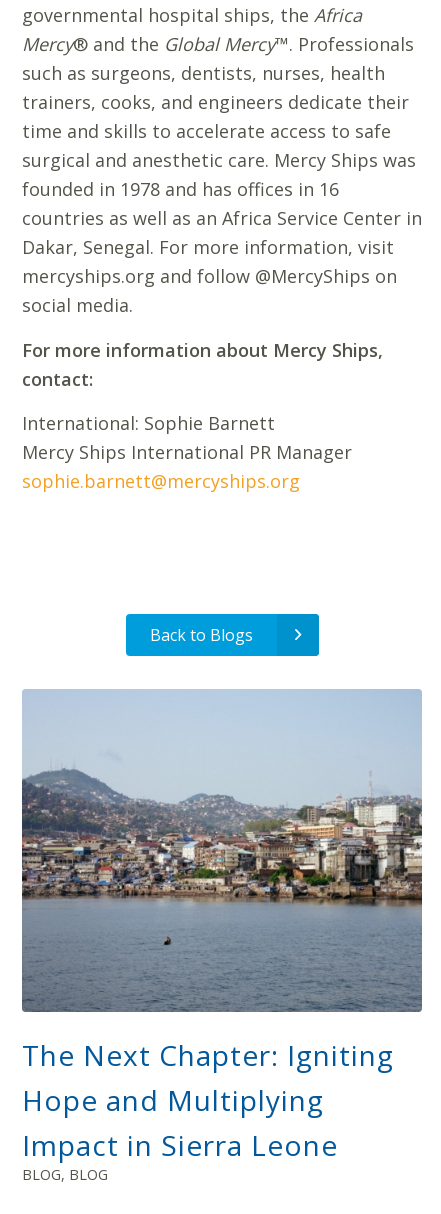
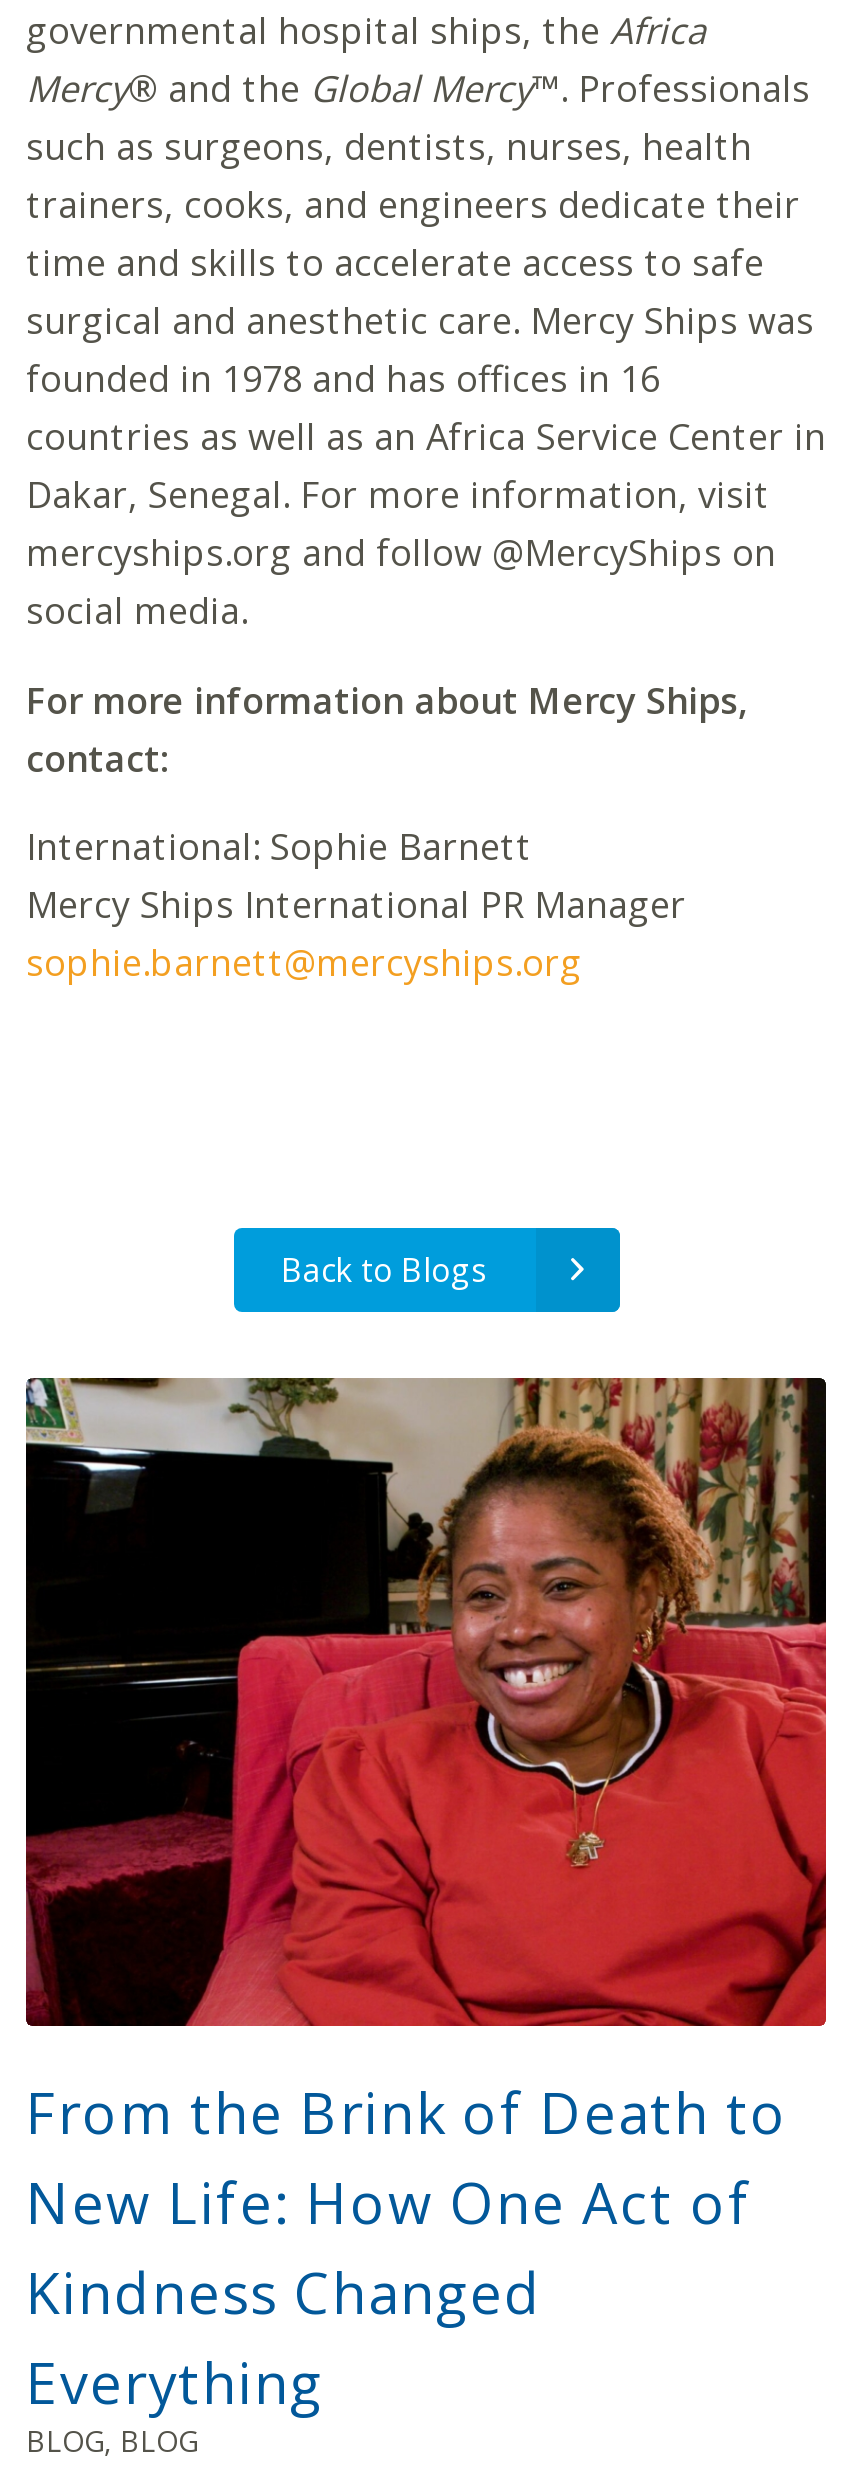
[21,689,423,1164] [image] | The Next Chapter: Igniting | Hope and Multiplying | Impact in Sierra Leone -> [24,1376,828,2420] [image] | From the Brink of Death to | New Life: How One Act of | Kindness Changed | Everything

